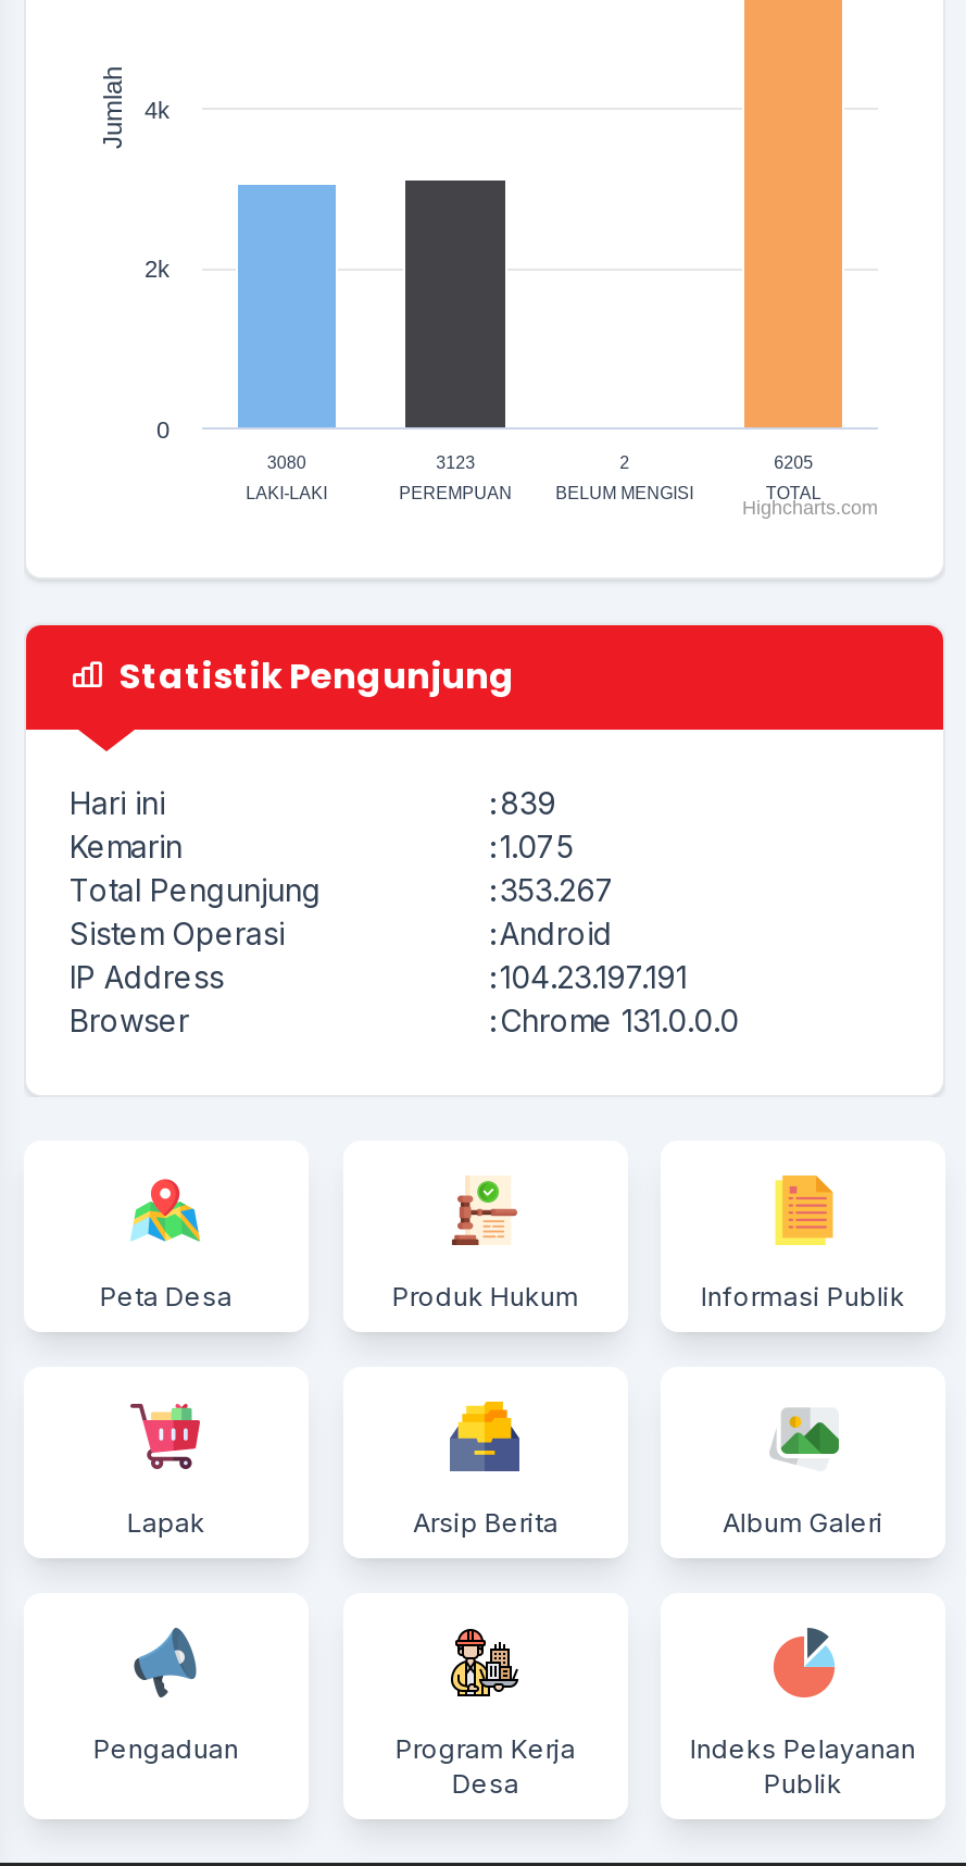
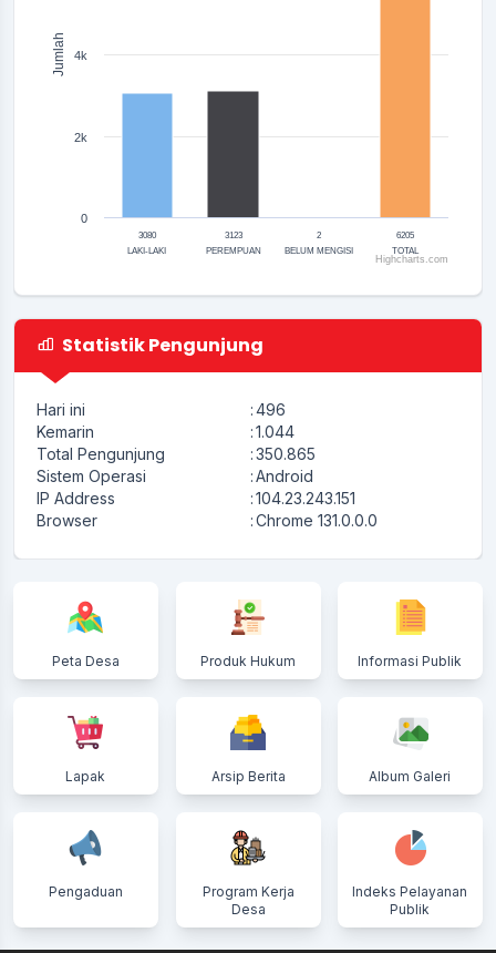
[489,785,556,822] : 839 -> [250,401,286,419] : 496
[489,829,574,866] : 1.075 -> [250,423,294,442] : 1.044
[489,872,615,909] : 353.267 -> [250,445,316,464] : 350.865
[489,959,687,996] : 104.23.197.191 -> [250,489,355,508] : 104.23.243.151

